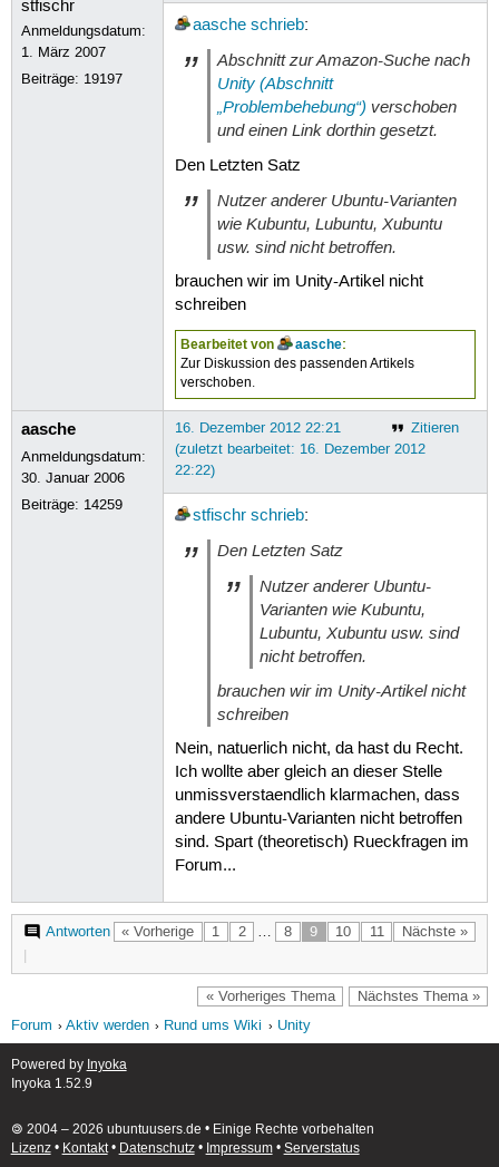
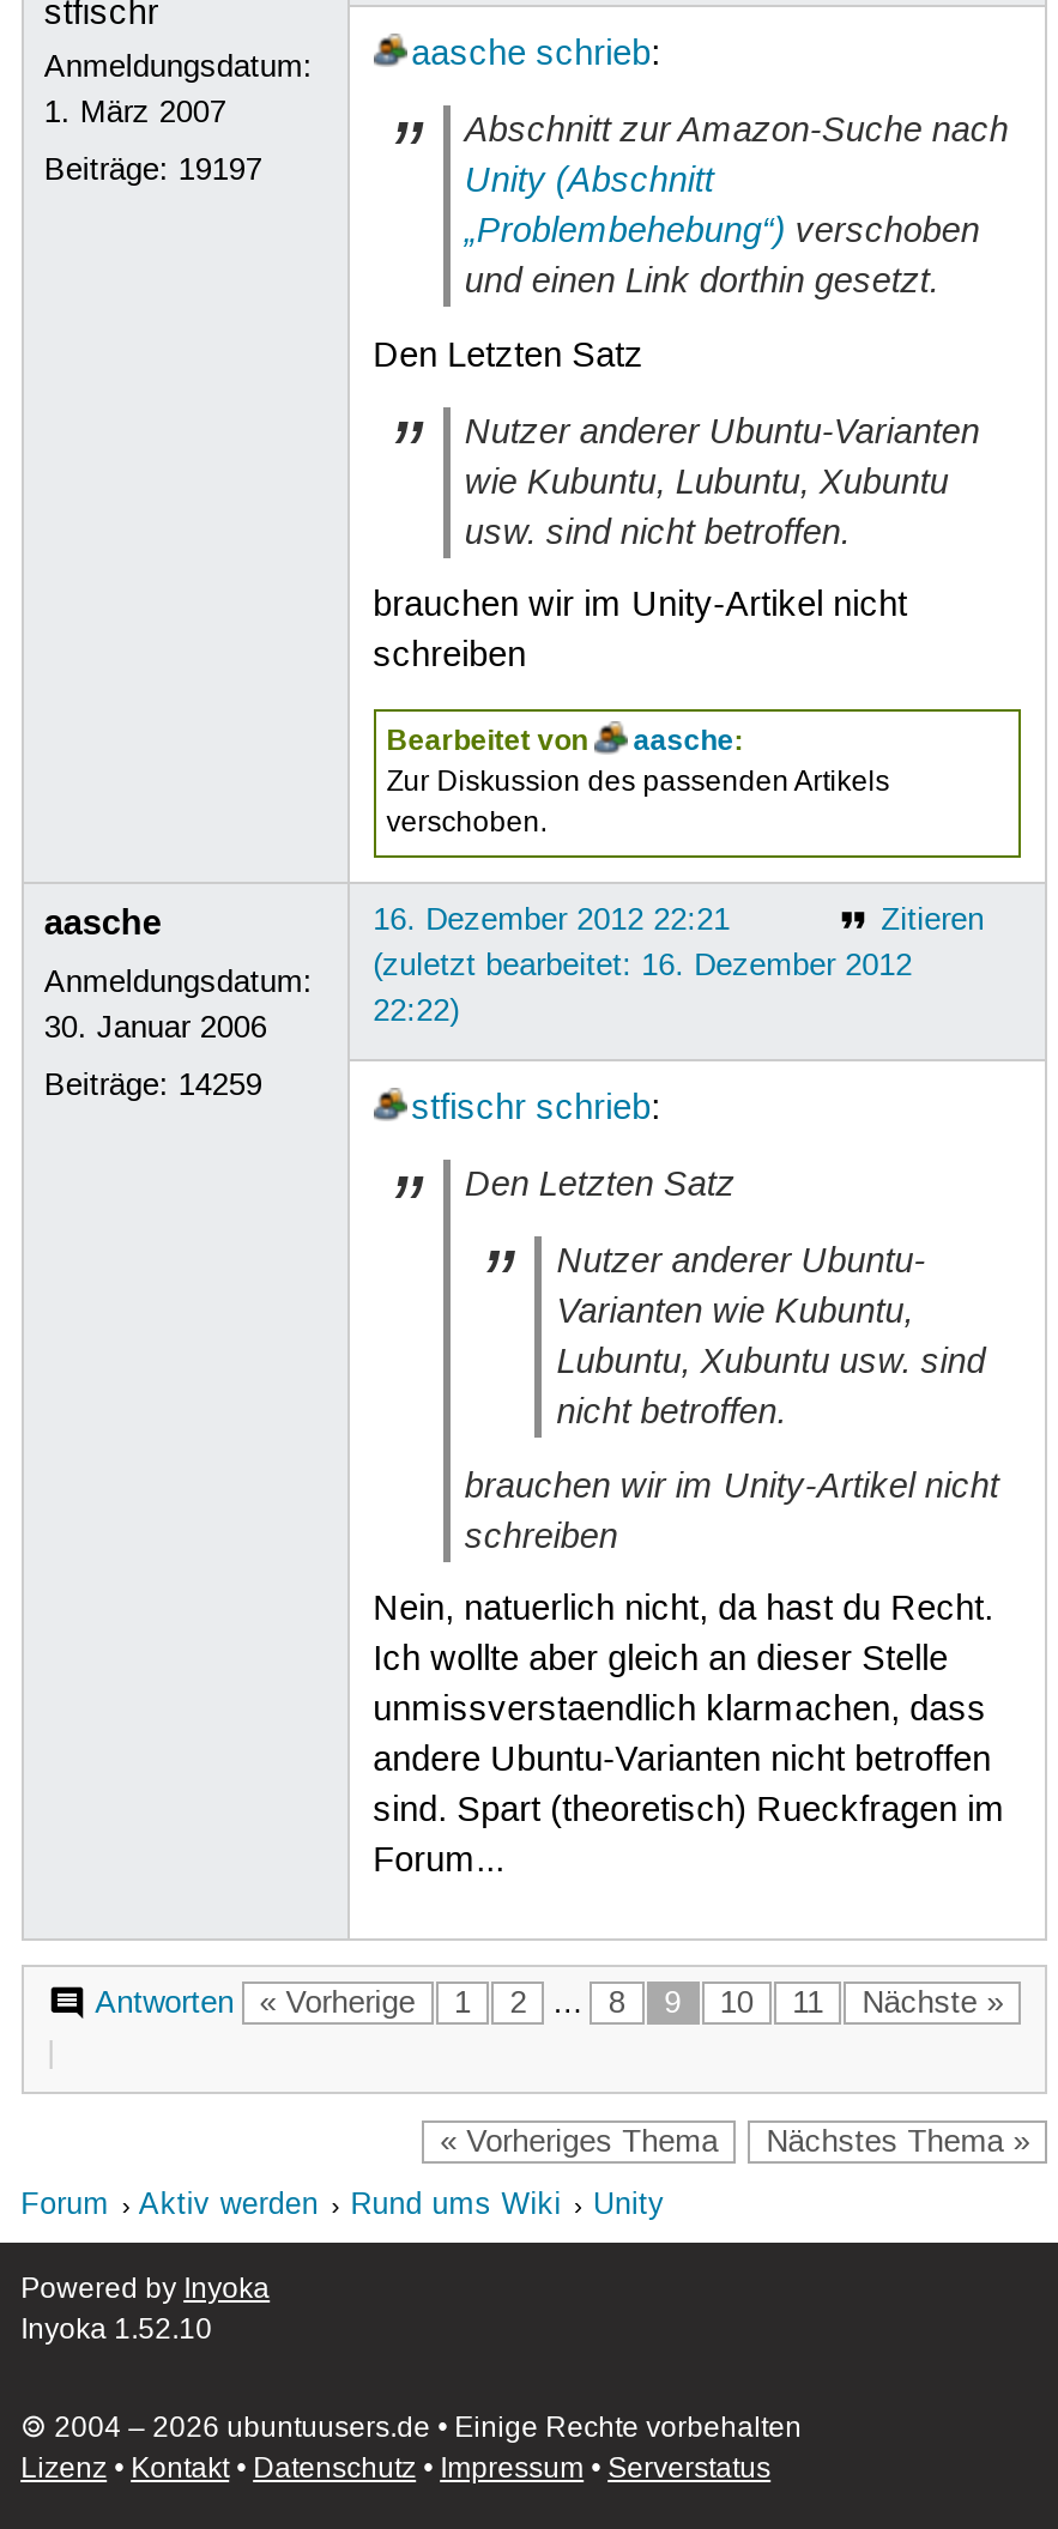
[11,1076,92,1093] Inyoka 1.52.9 -> [21,2314,212,2350] Inyoka 1.52.10

